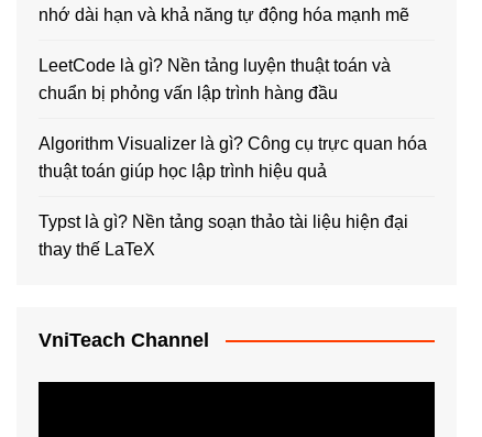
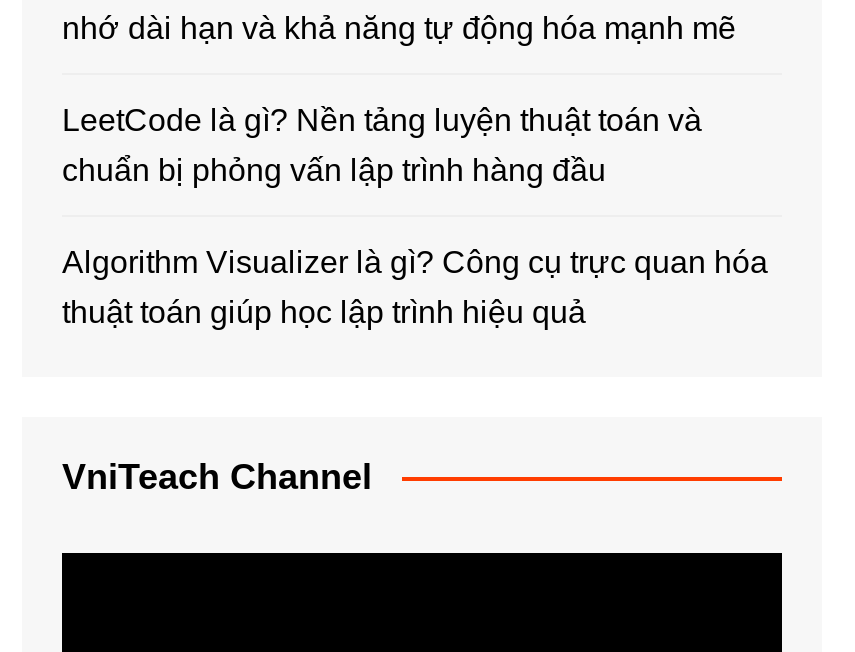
[39,212,408,258] Typst là gì? Nền tảng soạn thảo tài liệu hiện đại | thay thế LaTeX -> none

